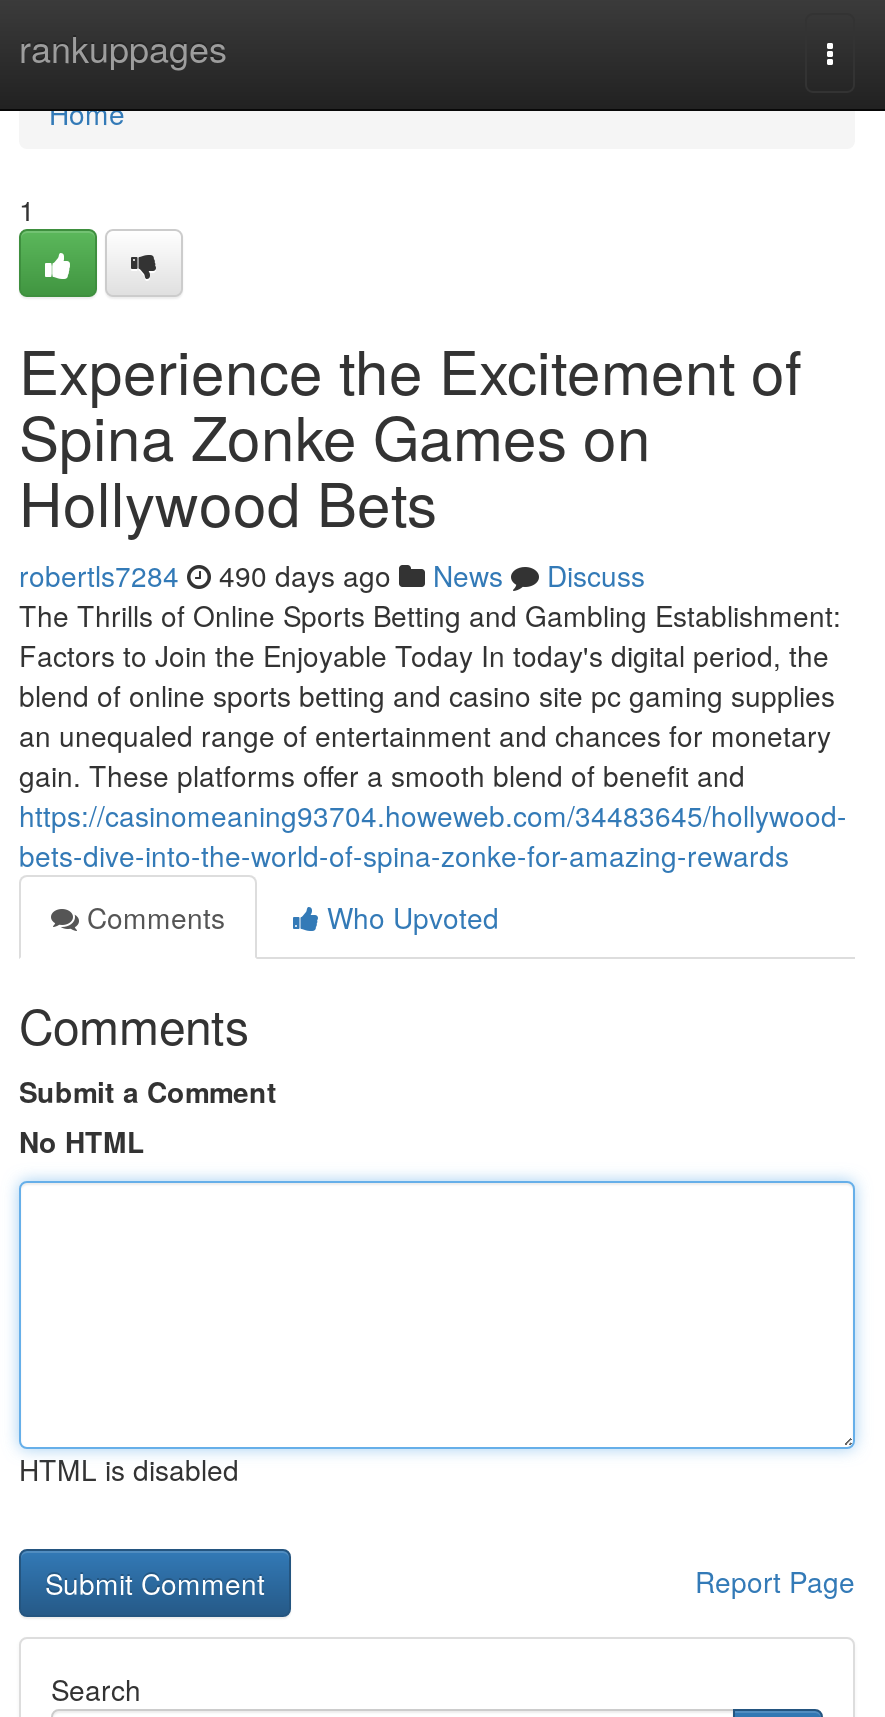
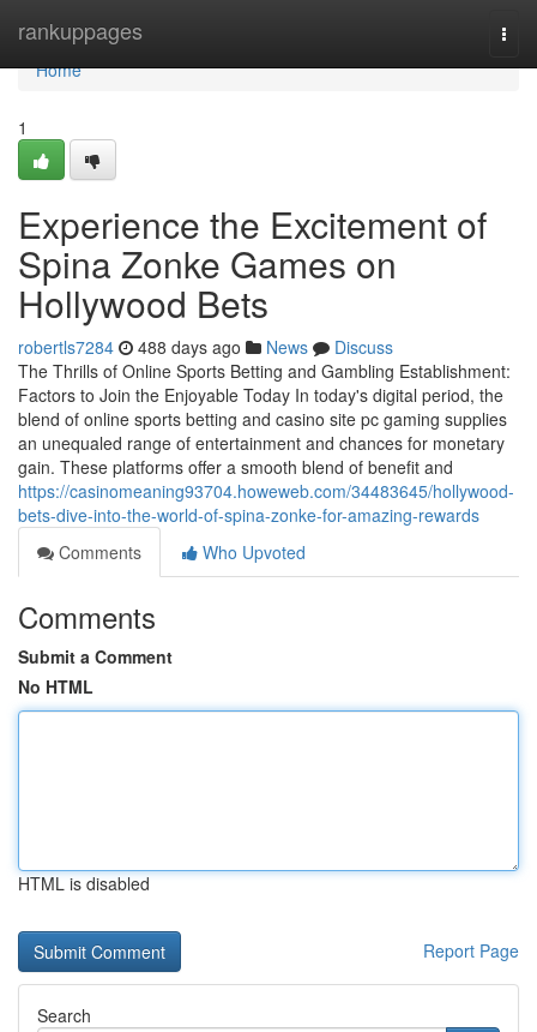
[19,555,645,595] robertls7284 490 days ago News Discuss -> [18,335,393,359] robertls7284 488 days ago News Discuss

